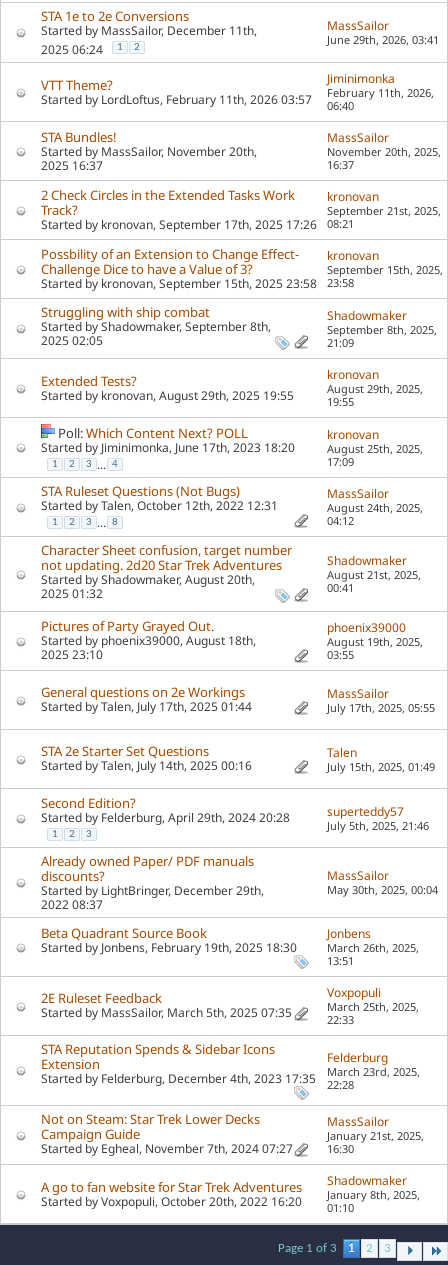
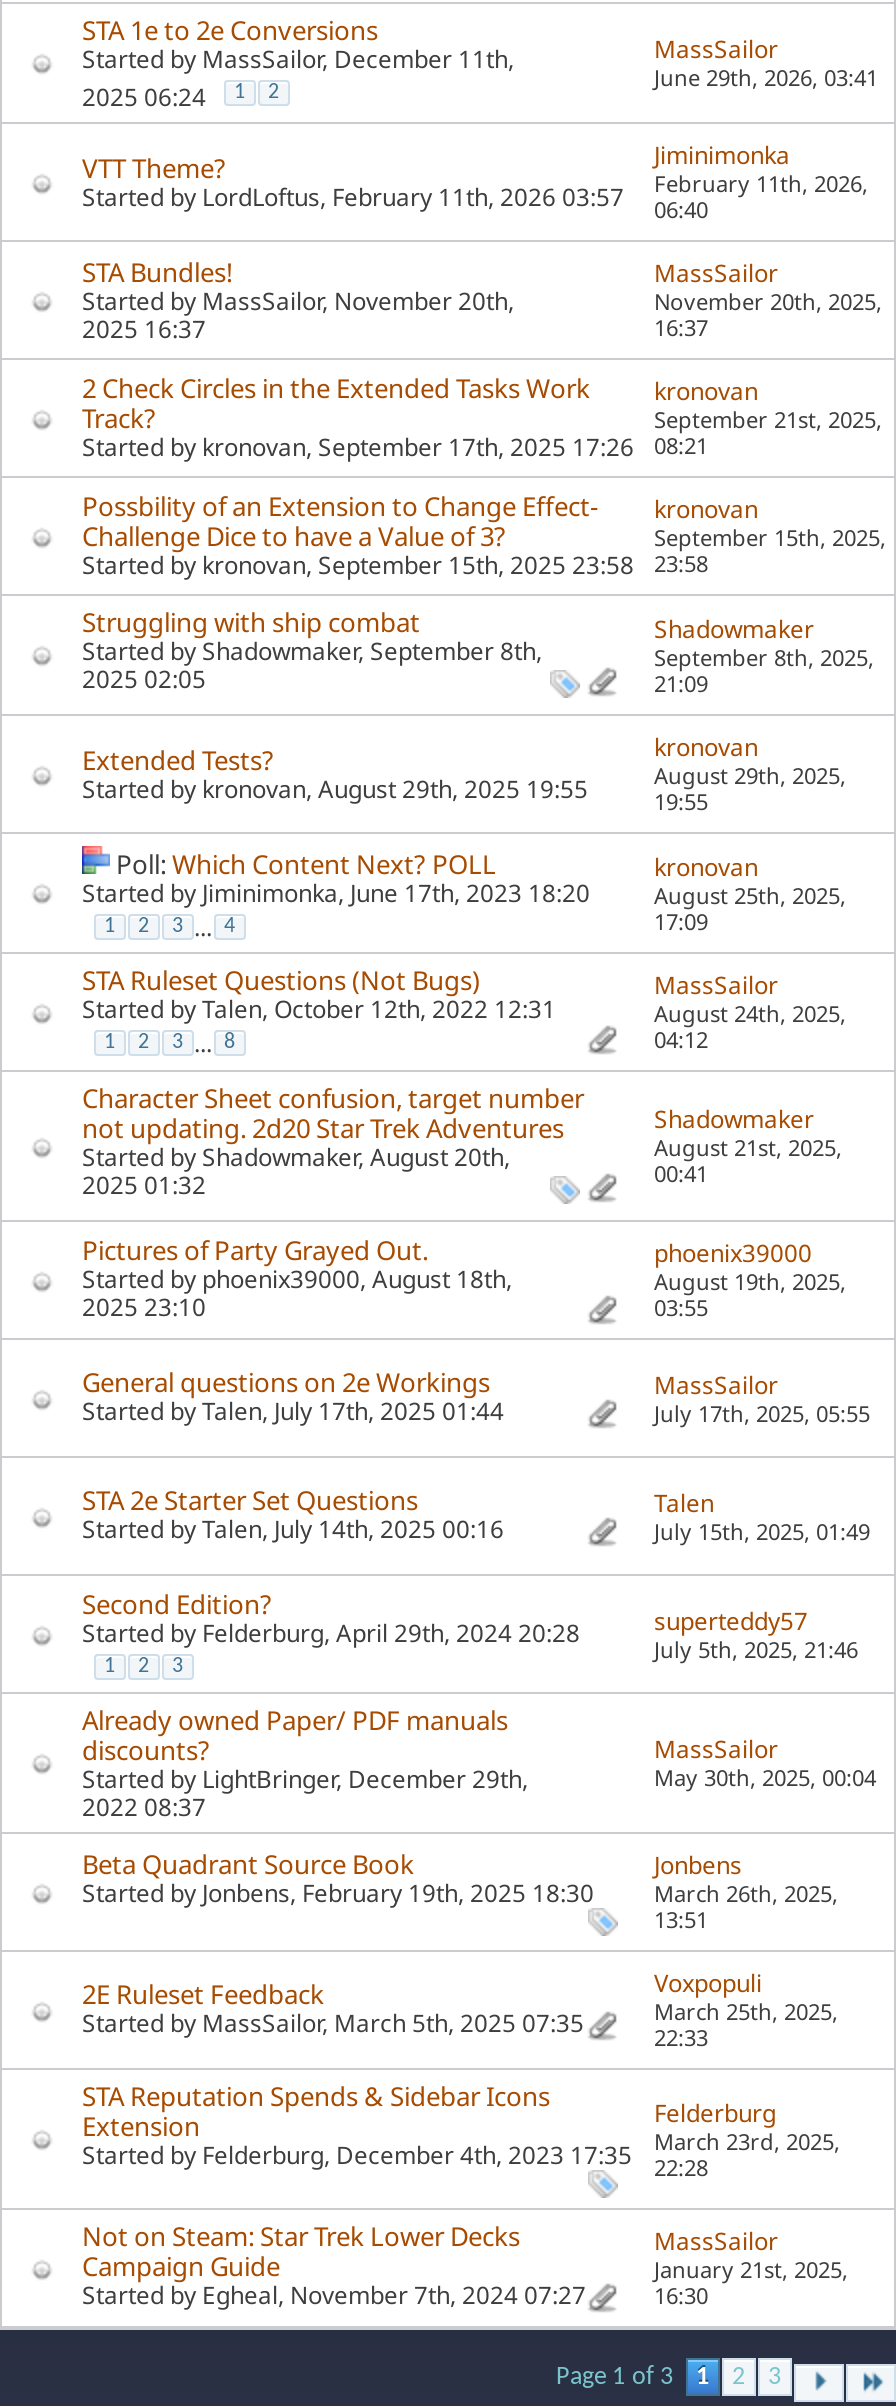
[327,1172,420,1215] Shadowmaker | January 8th, 2025, | 01:10 -> none
[41,1178,302,1210] A go to fan website for Star Trek Adventures | Started byVoxpopuli, October 20th, 2022 16:20 -> none

